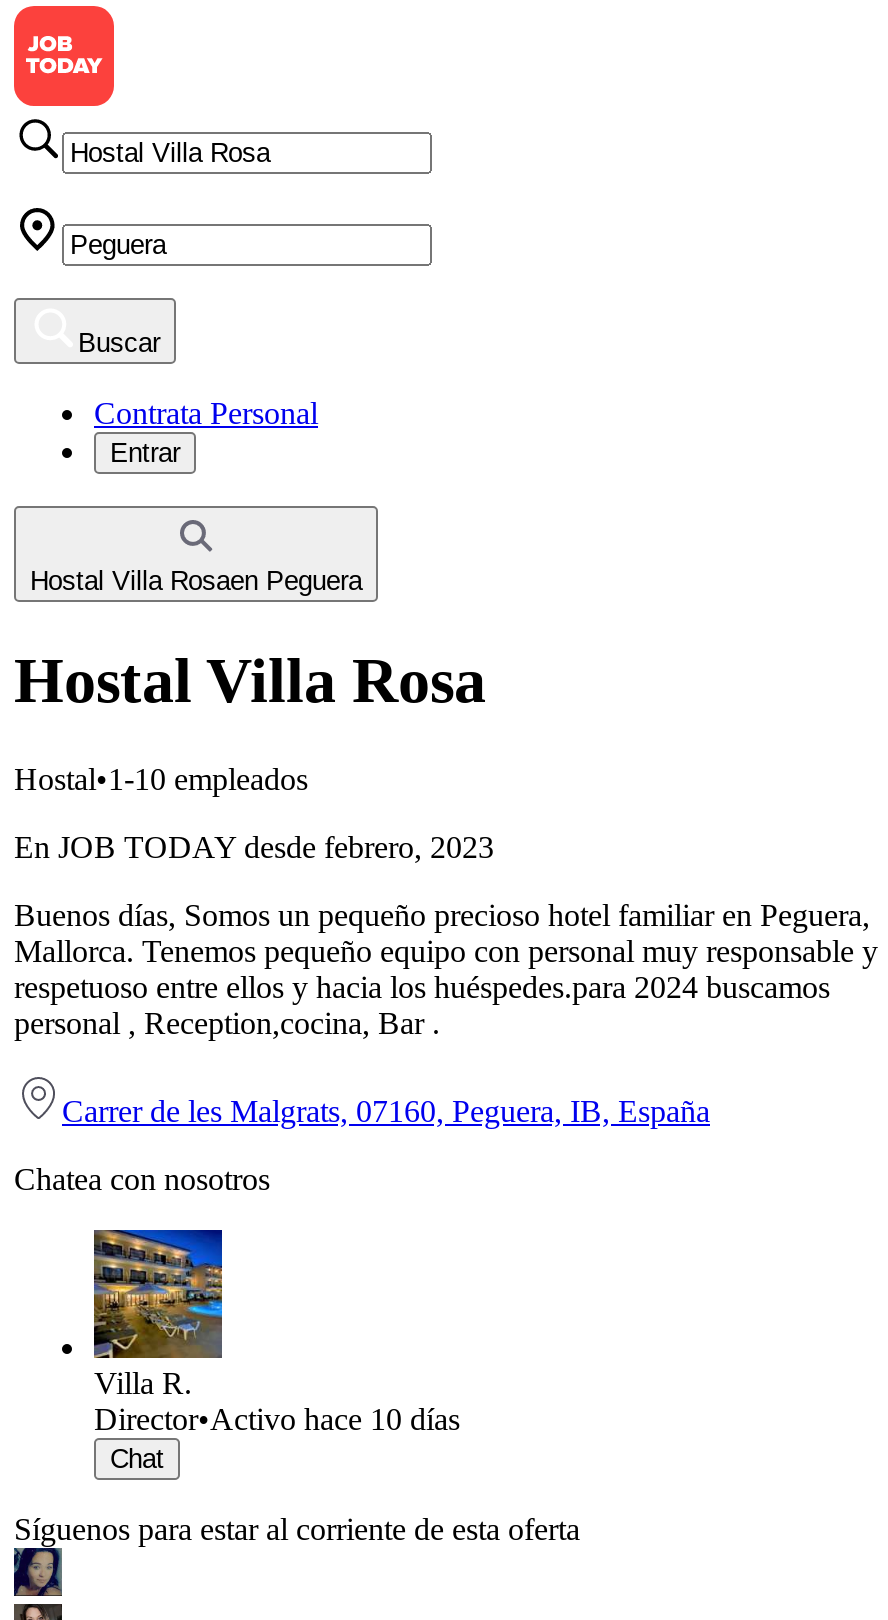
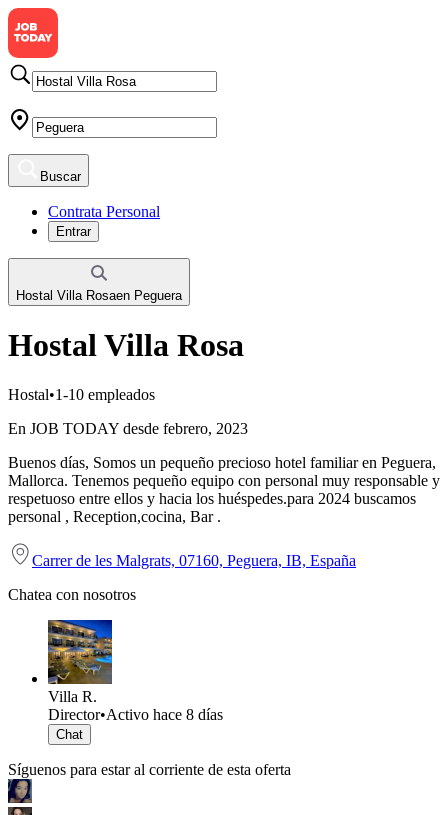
[94,1402,460,1436] Director•Activo hace 10 días -> [48,706,223,723] Director•Activo hace 8 días

